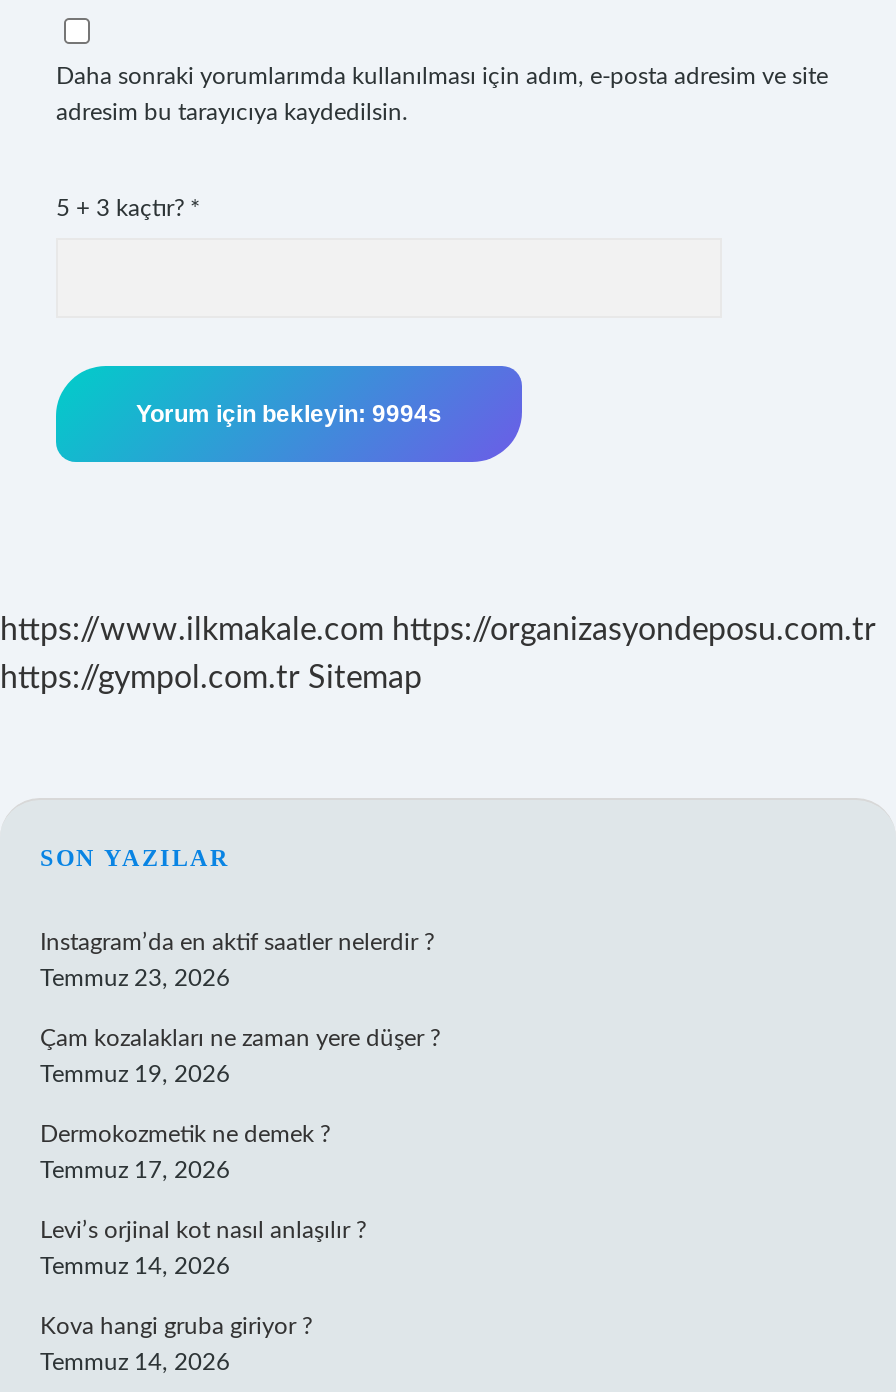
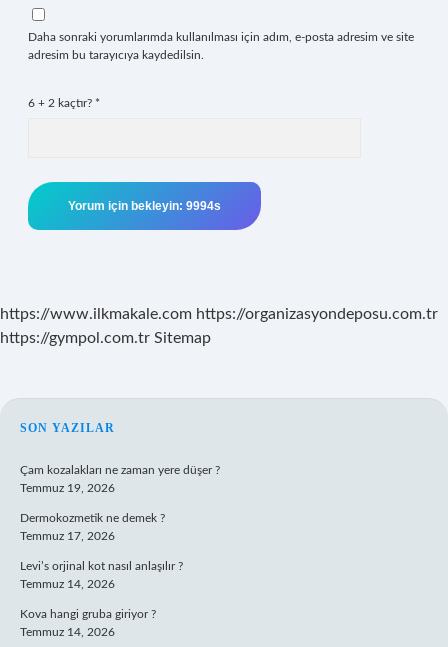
[56,196,200,220] 5 + 3 kaçtır? * -> [28,97,100,109] 6 + 2 kaçtır? *
[40,930,434,990] Instagram’da en aktif saatler nelerdir ? | Temmuz 23, 2026 -> none

